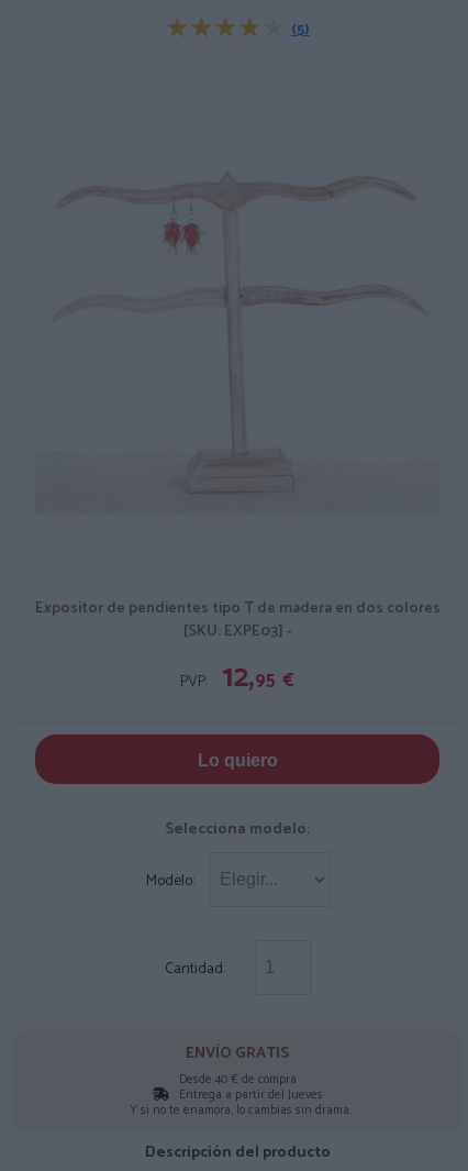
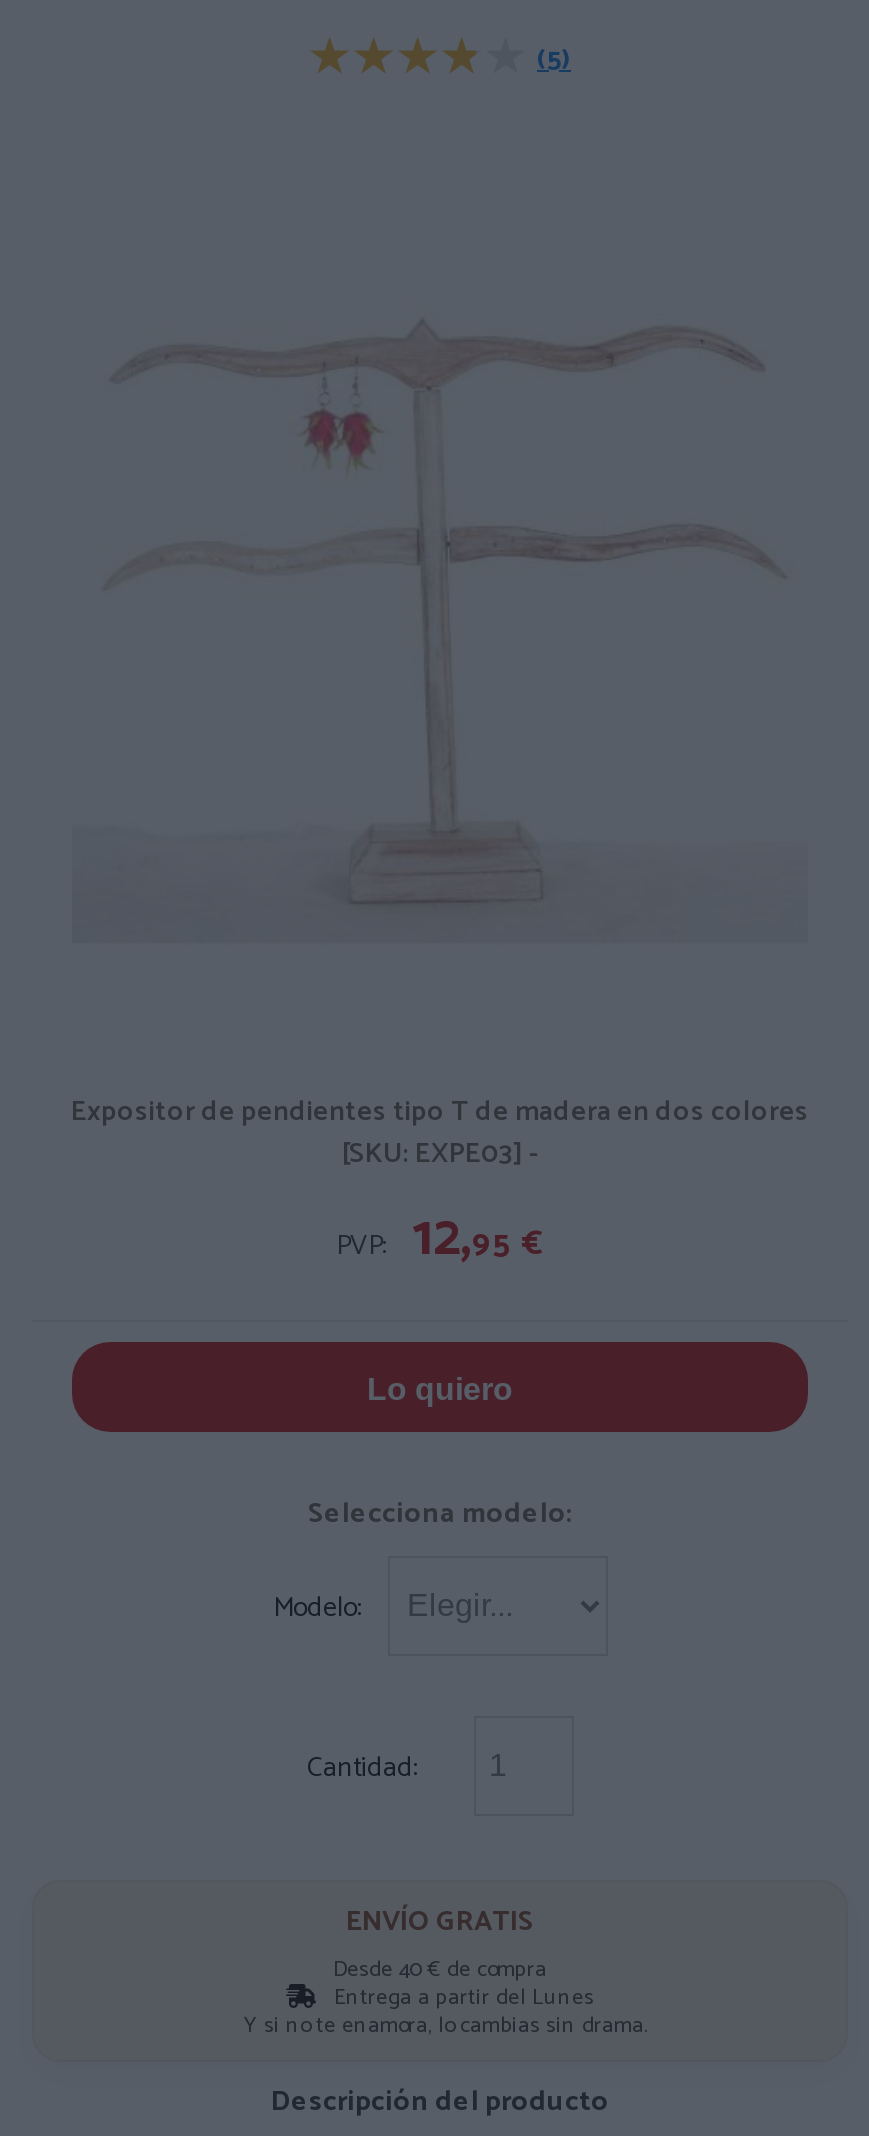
[175,1086,322,1105] Entrega a partir del Jueves -> [328,1981,594,2017] Entrega a partir del Lunes

